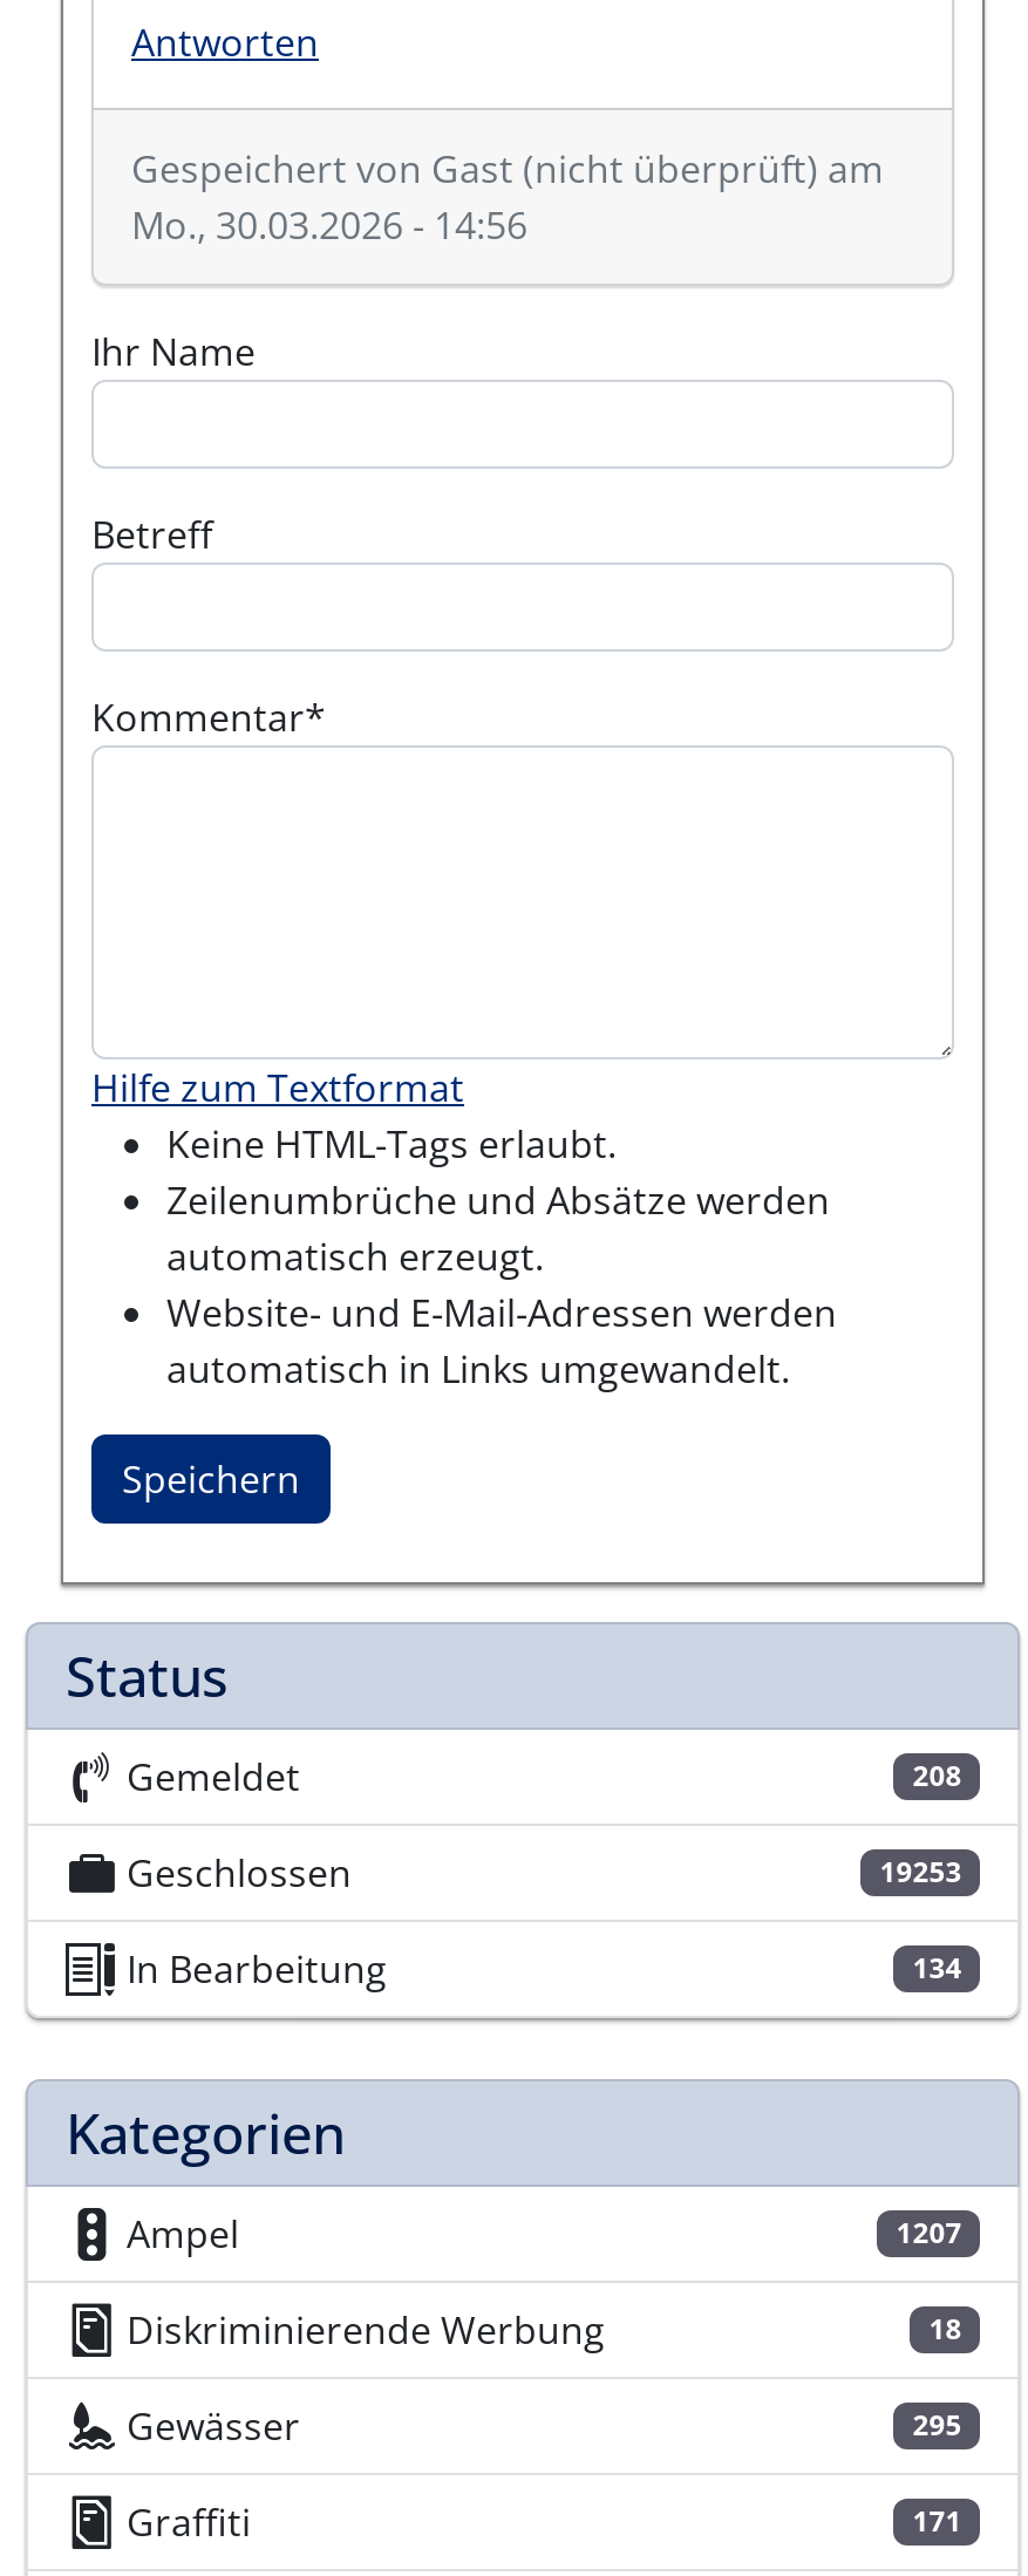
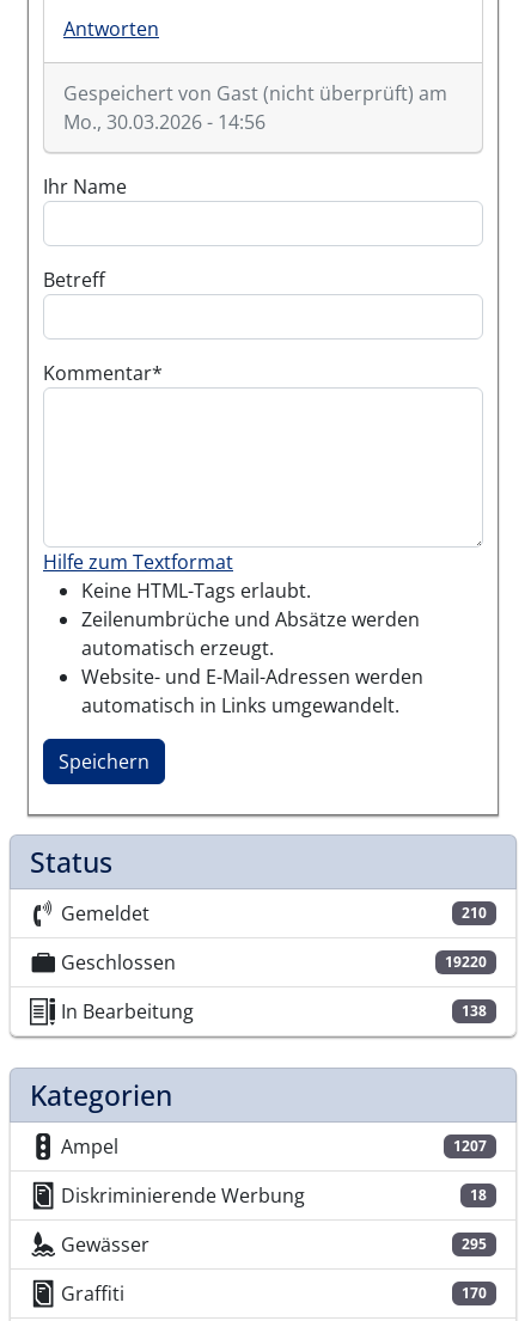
[912,1756,962,1796] 208 -> [462,903,487,923] 210
[880,1852,962,1892] 19253 -> [445,952,487,972] 19220
[912,1948,962,1988] 134 -> [462,1001,487,1021] 138
[912,2501,962,2540] 171 -> [462,1283,487,1303] 170

